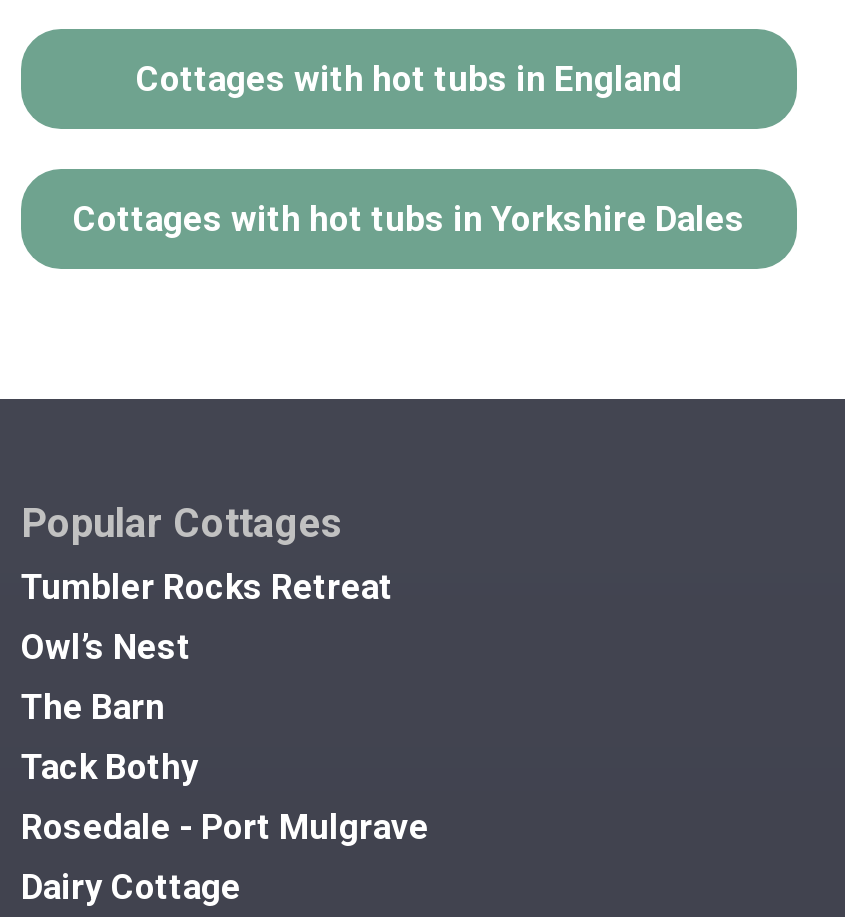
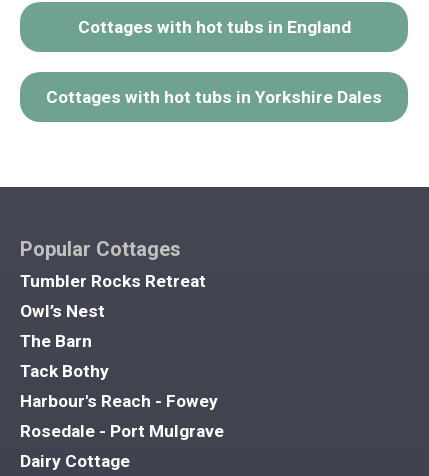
none -> [20,391,218,411] Harbour's Reach - Fowey

